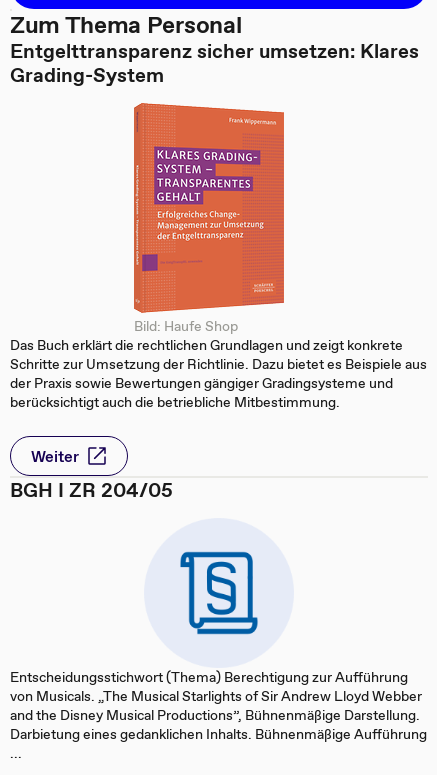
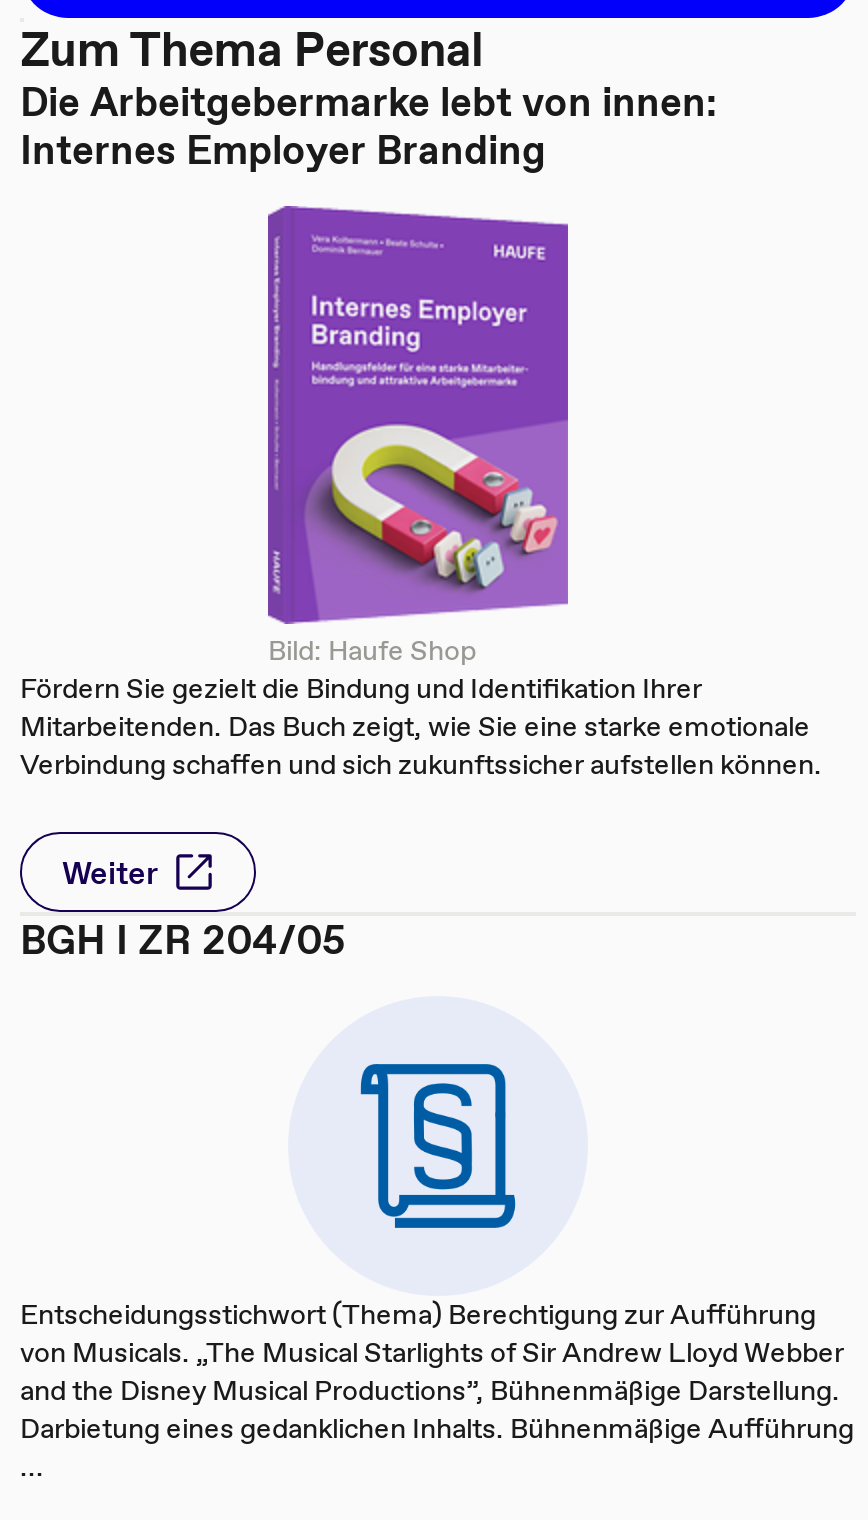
[10,37,419,89] Entgelttransparenz sicher umsetzen: Klares | Grading-System -> [20,74,716,178] Die Arbeitgebermarke lebt von innen: | Internes Employer Branding
[10,102,427,412] [image] | Das Buch erklärt die rechtlichen Grundlagen und zeigt konkrete | Schritte zur Umsetzung der Richtlinie. Dazu bietet es Beispiele aus | der Praxis sowie Bewertungen gängiger Gradingsysteme und | berücksichtigt auch die betriebliche Mitbestimmung. -> [20,206,822,784] [image] | Fördern Sie gezielt die Bindung und Identifikation Ihrer | Mitarbeitenden. Das Buch zeigt, wie Sie eine starke emotionale | Verbindung schaffen und sich zukunftssicher aufstellen können.

